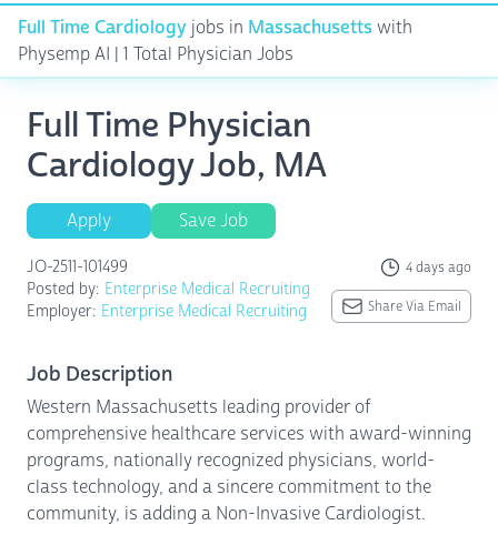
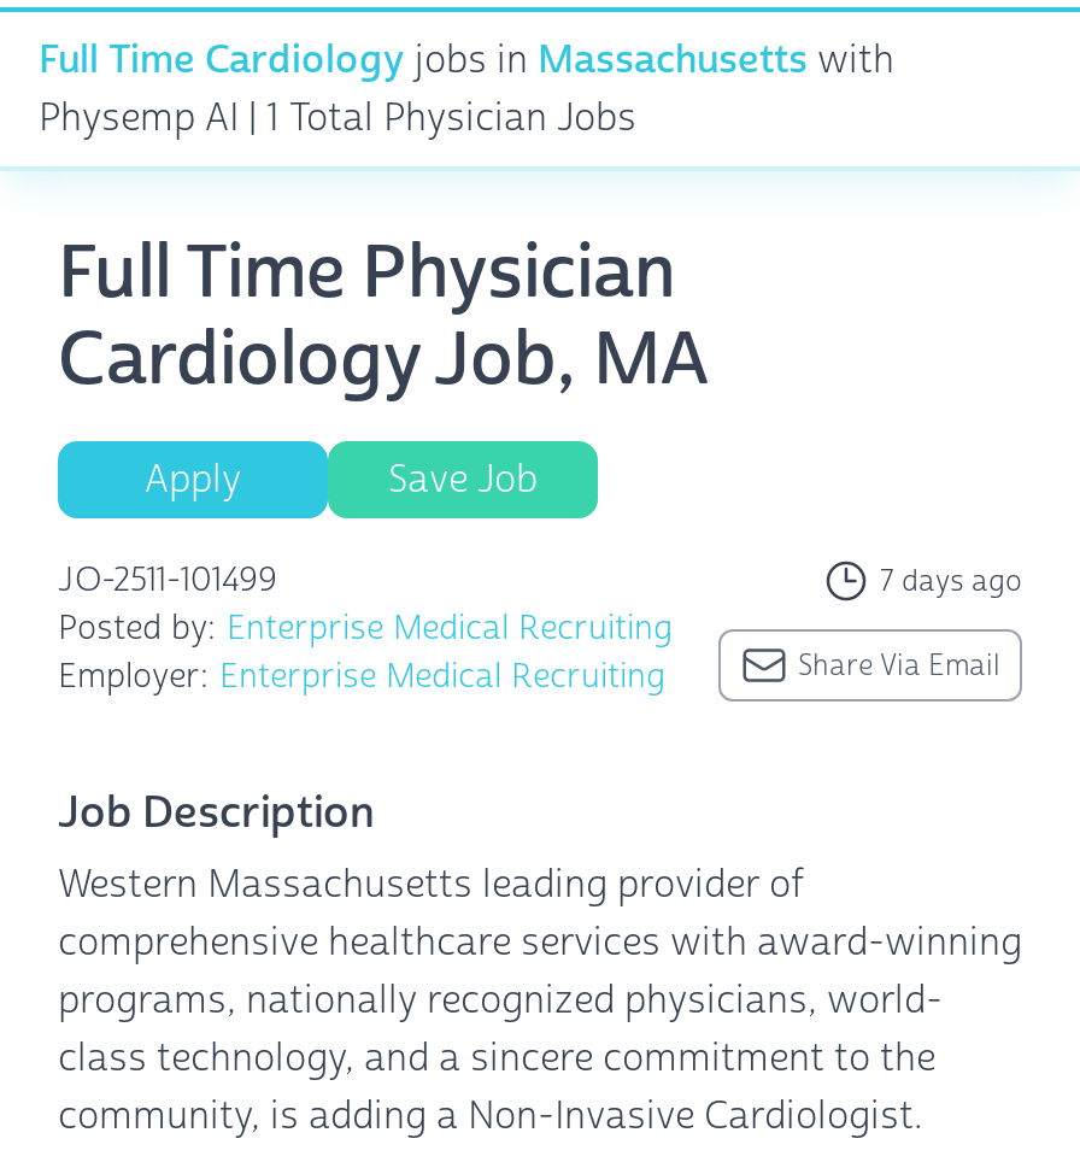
[406,259,471,276] 4 days ago -> [880,562,1022,600] 7 days ago

